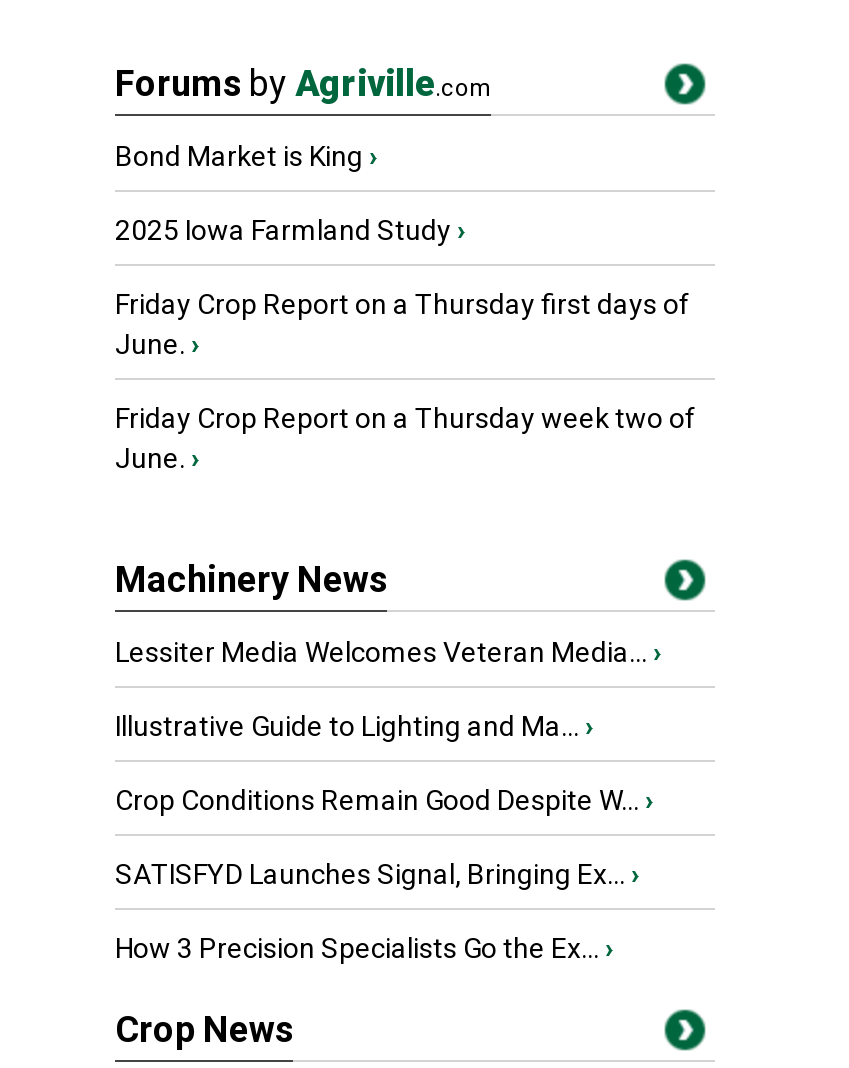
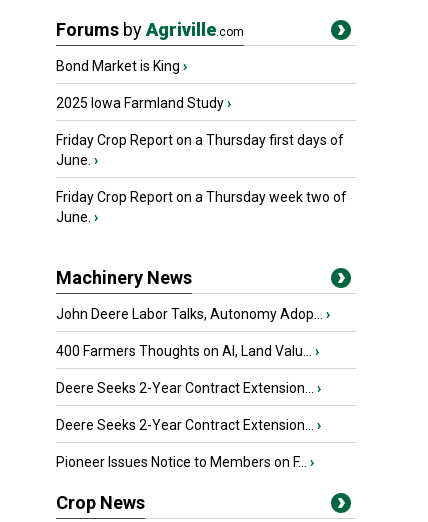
[115,636,661,668] Lessiter Media Welcomes Veteran Media... › -> [56,306,330,322] John Deere Labor Talks, Autonomy Adop... ›
[115,710,593,742] Illustrative Guide to Lighting and Ma... › -> [56,343,319,359] 400 Farmers Thoughts on AI, Land Valu... ›
[115,784,653,816] Crop Conditions Remain Good Despite W... › -> [56,380,321,396] Deere Seeks 2-Year Contract Extension... ›
[115,858,639,890] SATISFYD Launches Signal, Bringing Ex... › -> [56,417,321,433] Deere Seeks 2-Year Contract Extension... ›
[115,932,613,964] How 3 Precision Specialists Go the Ex... › -> [56,454,314,470] Pioneer Issues Notice to Members on F... ›

